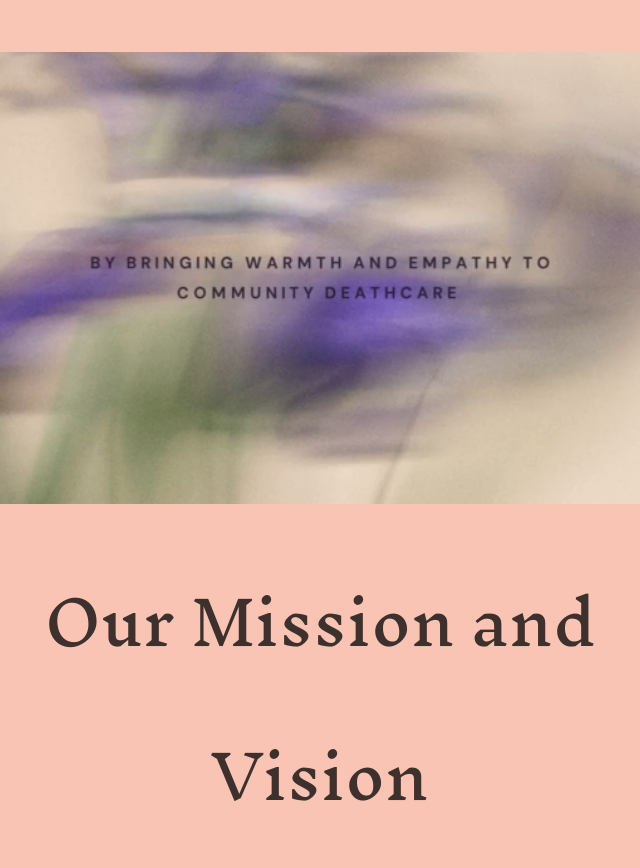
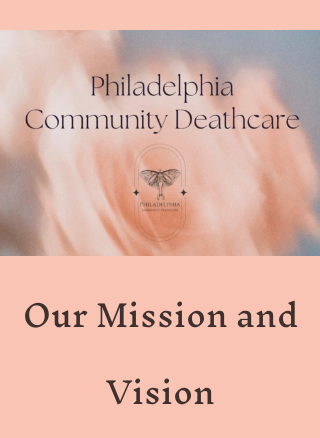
[6,50,634,504] [image] -> [3,30,317,257] [image]

